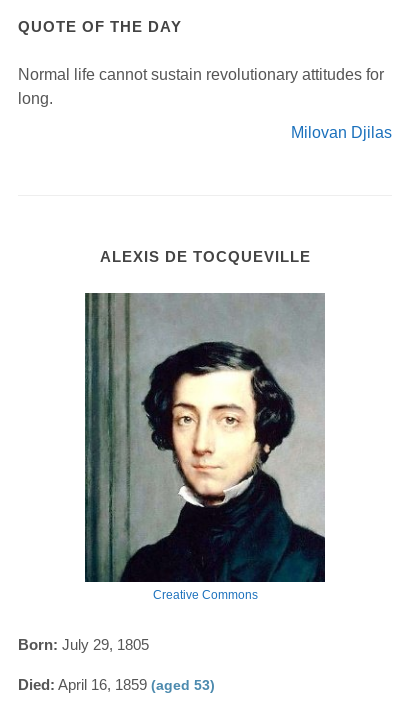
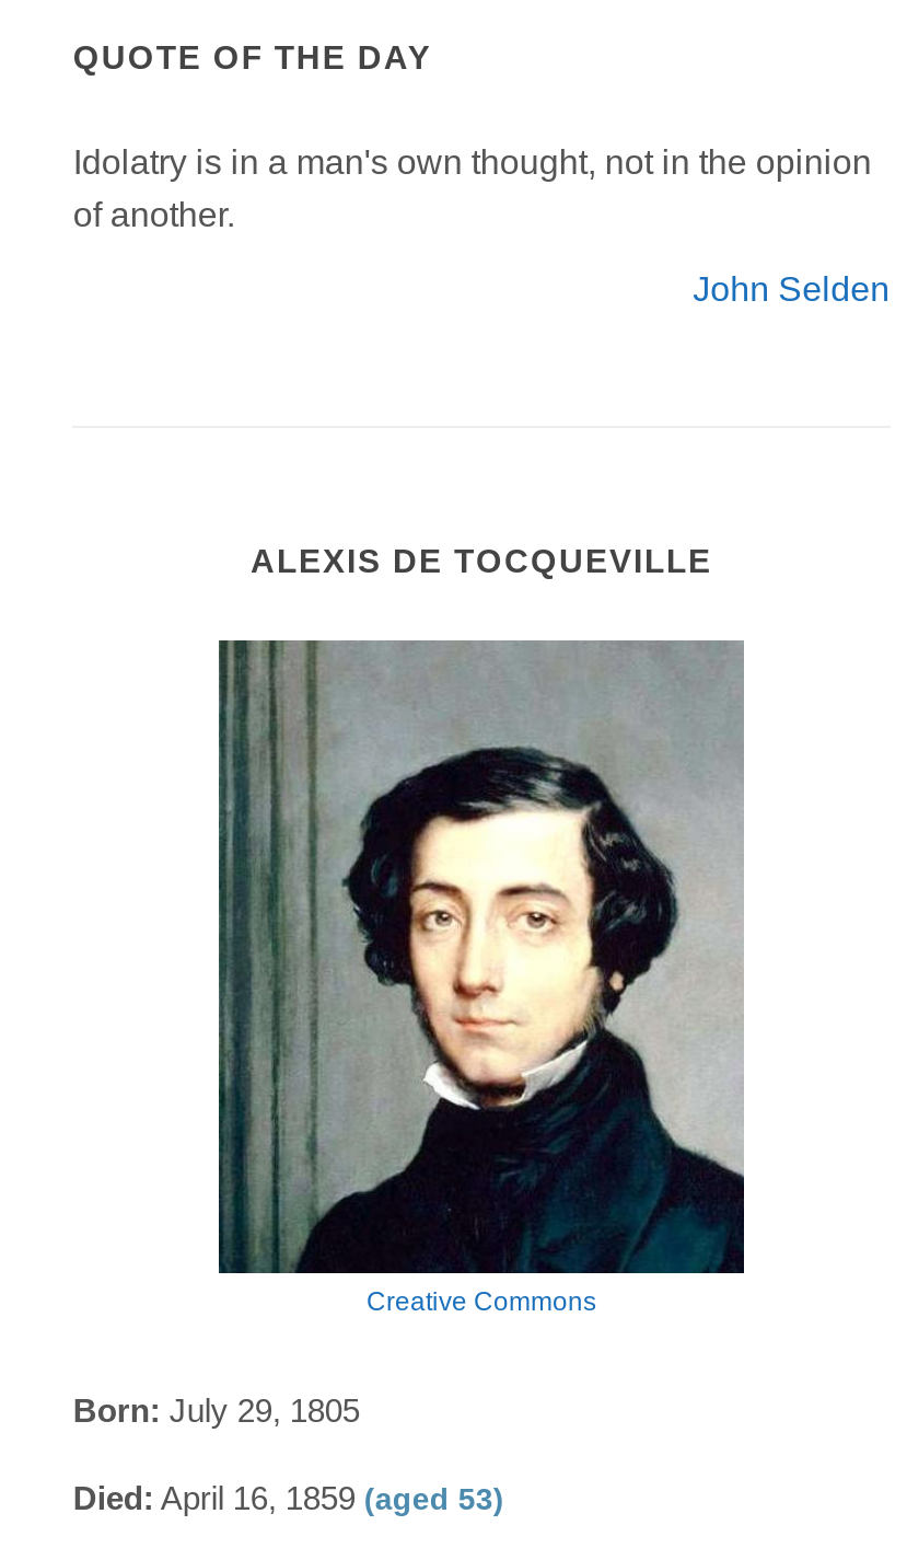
[18,66,384,107] Normal life cannot sustain revolutionary attitudes for | long. -> [73,143,872,232] Idolatry is in a man's own thought, not in the opinion | of another.
[291,124,392,141] Milovan Djilas -> [693,270,890,307] John Selden

